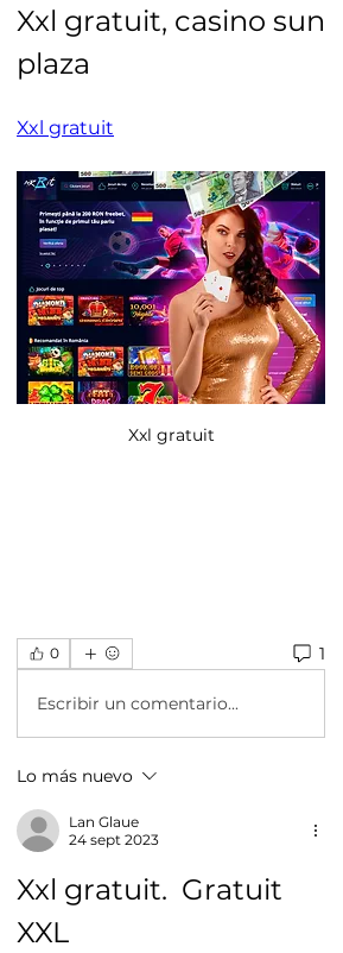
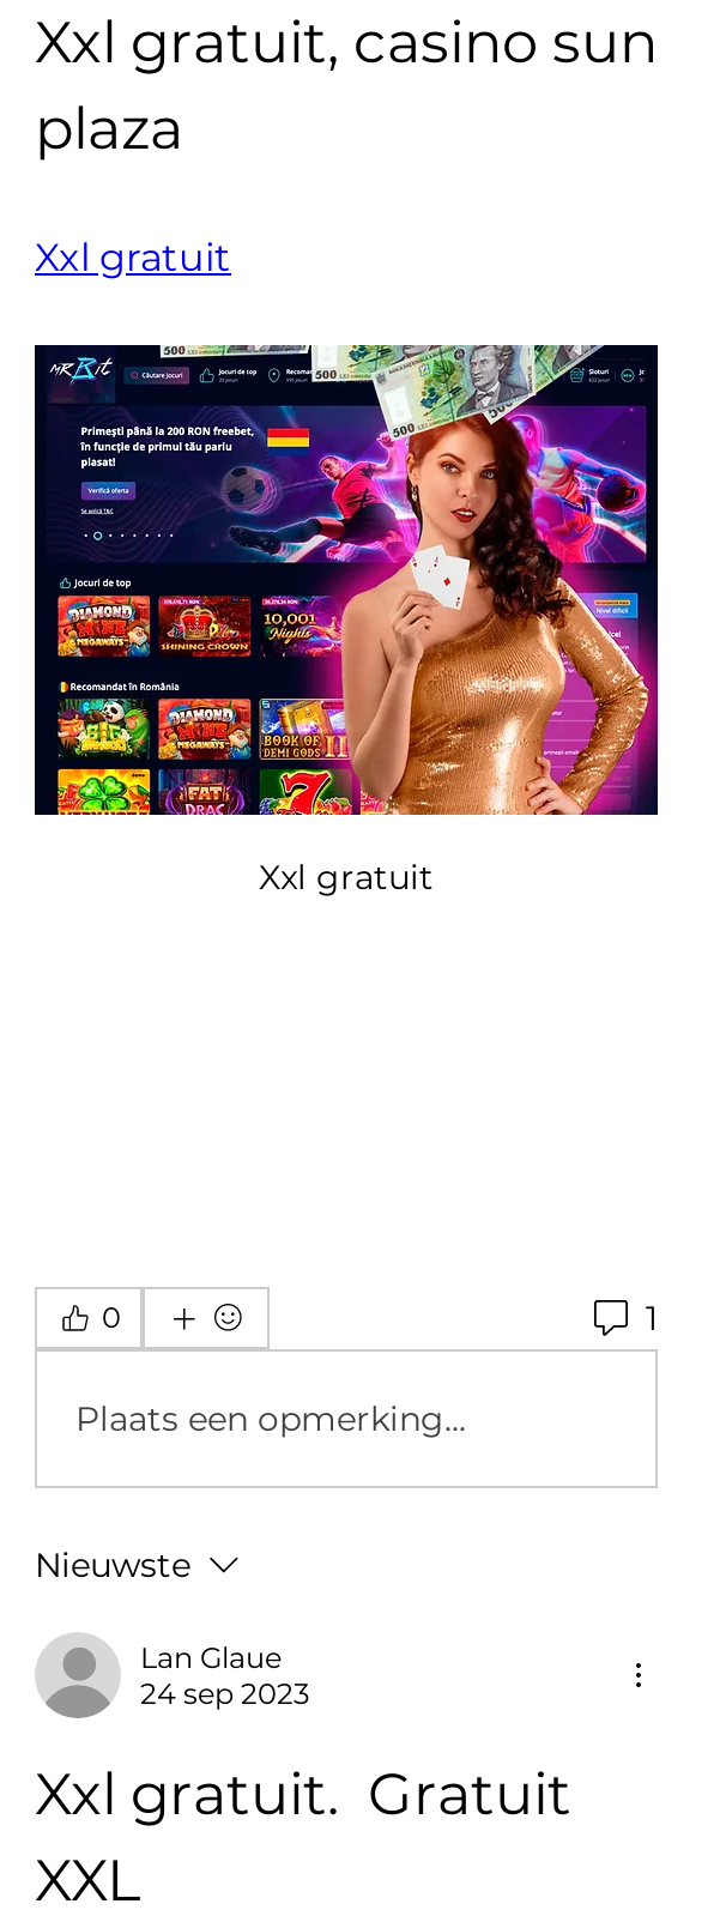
[37,693,239,714] Escribir un comentario... -> [75,1397,466,1440] Plaats een opmerking...
[17,766,133,787] Lo más nuevo -> [35,1544,190,1587] Nieuwste
[69,831,159,849] 24 sept 2023 -> [140,1676,310,1712] 24 sep 2023

